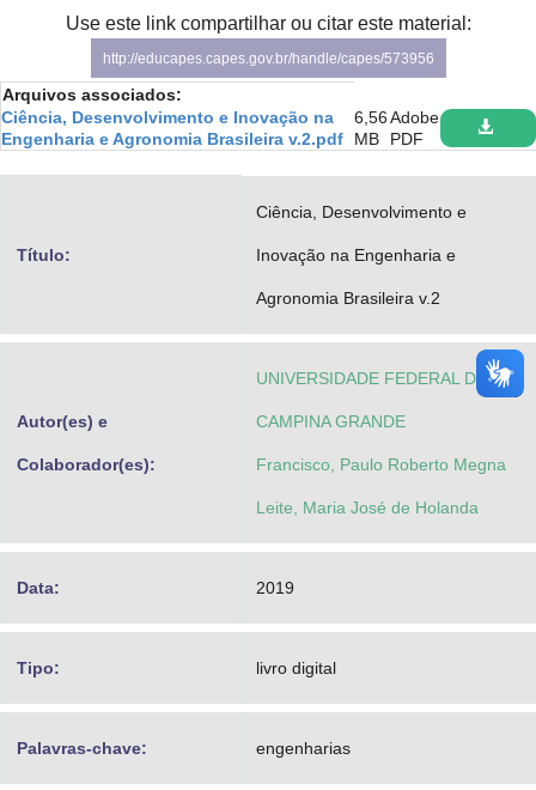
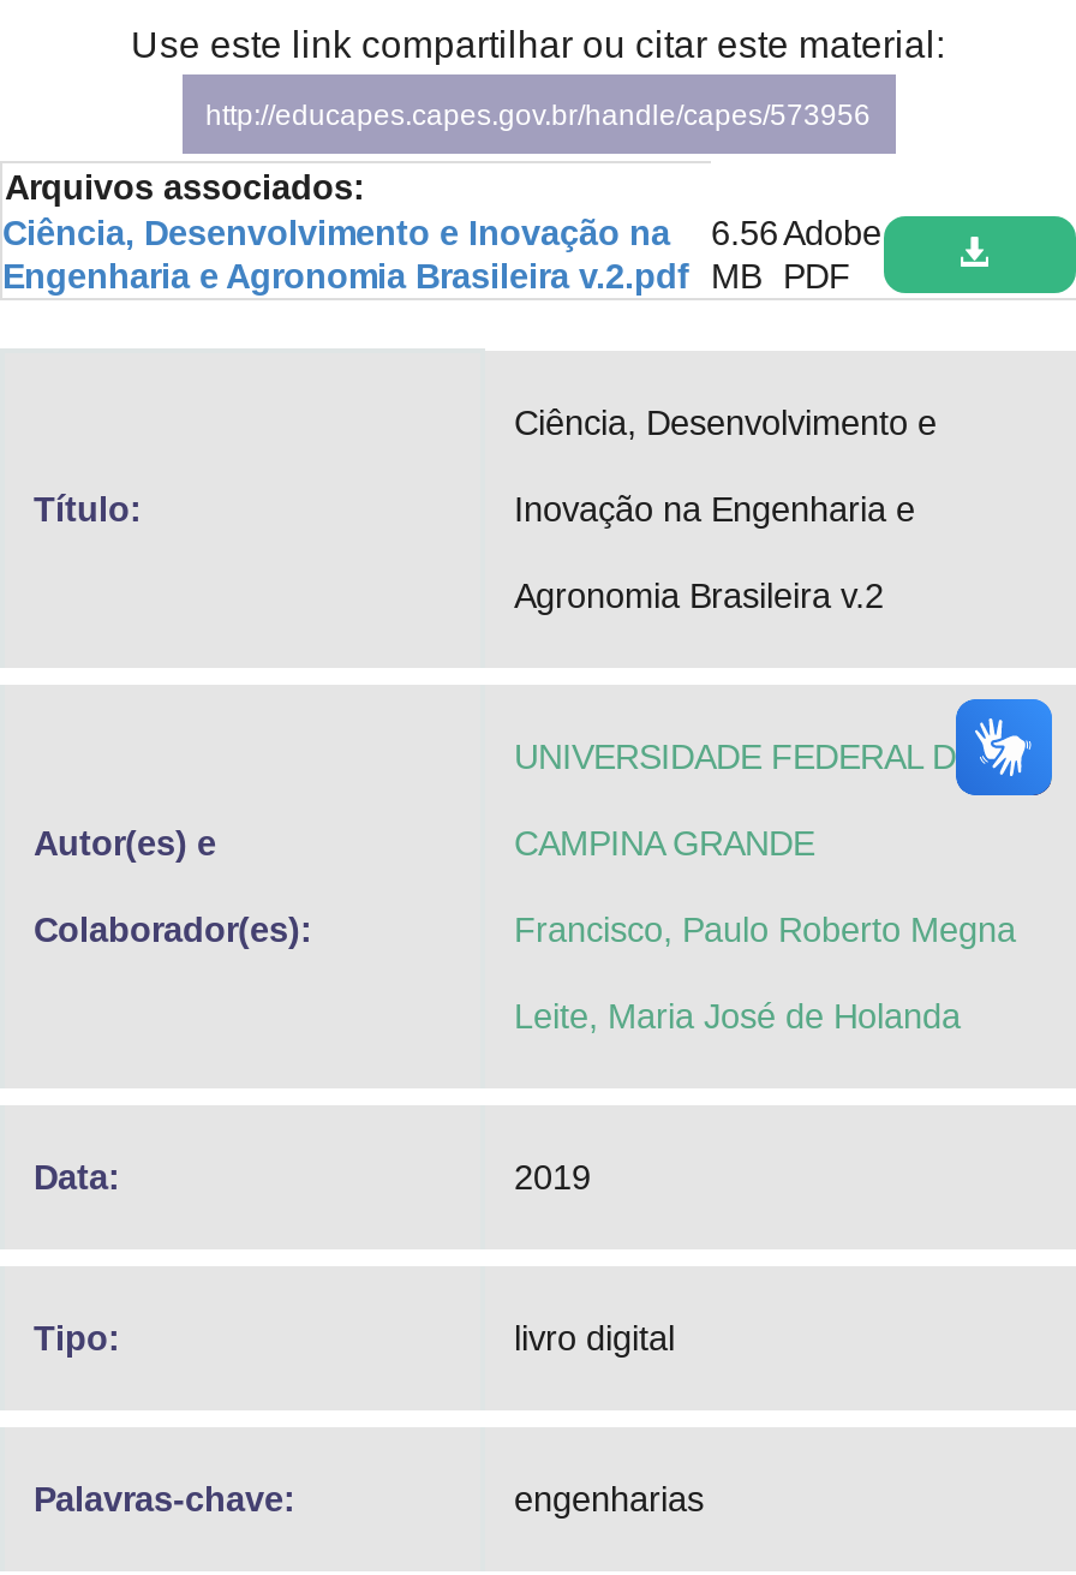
[1,108,439,127] Ciência, Desenvolvimento e Inovação na 6,56 Adobe -> [2,215,881,253] Ciência, Desenvolvimento e Inovação na 6.56 Adobe

